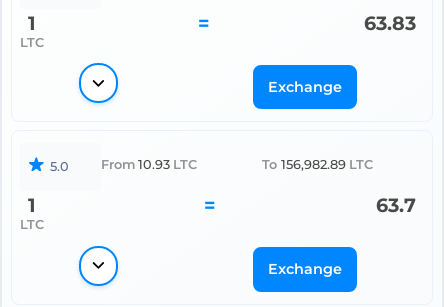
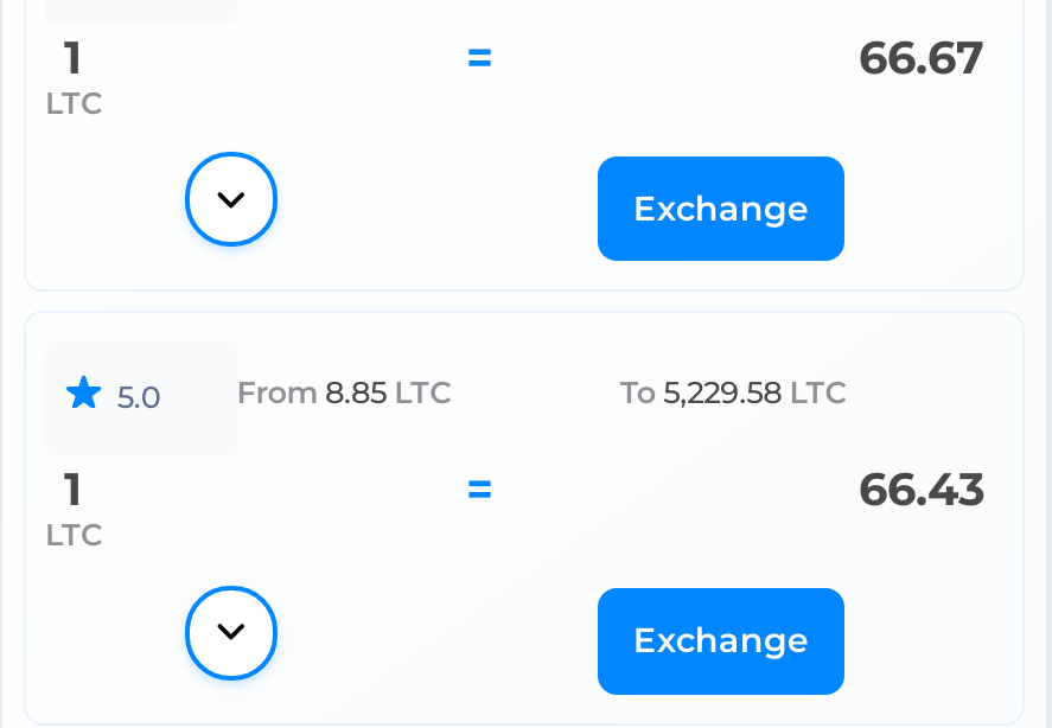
[364,11,416,35] 63.83 -> [859,29,984,86] 66.67
[101,157,197,172] From 10.93 LTC -> [237,376,451,411] From 8.85 LTC
[262,157,373,172] To 156,982.89 LTC -> [620,376,846,411] To 5,229.58 LTC
[376,193,416,217] 63.7 -> [859,461,984,518] 66.43

